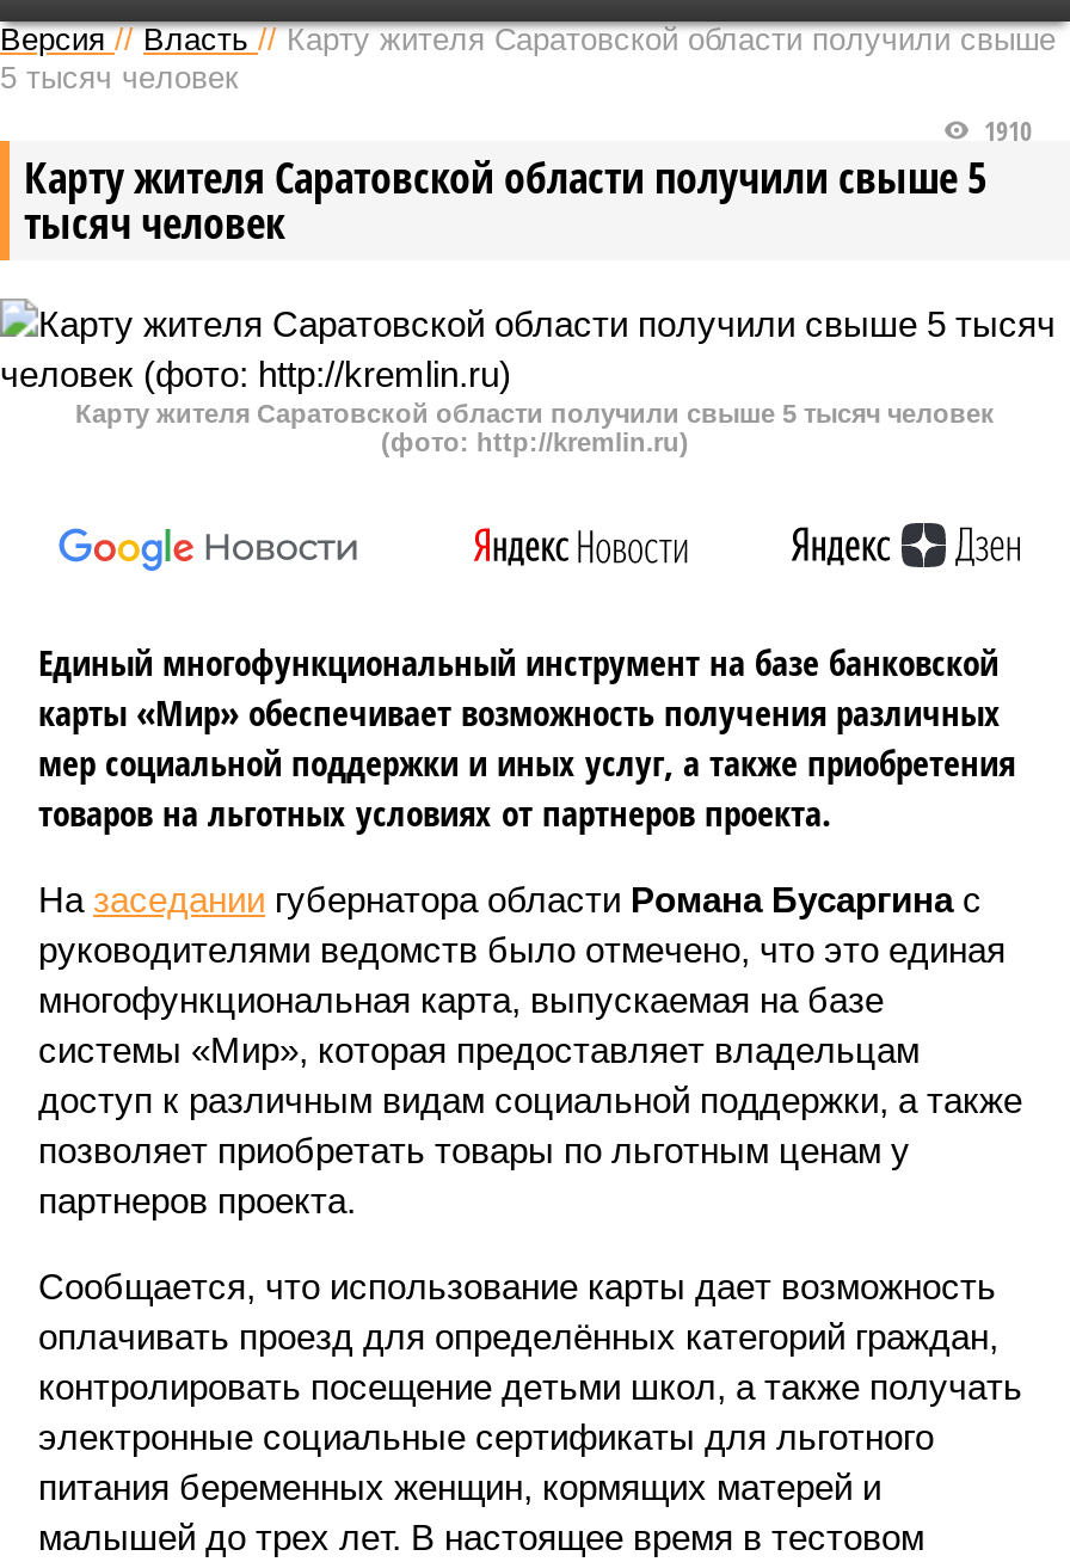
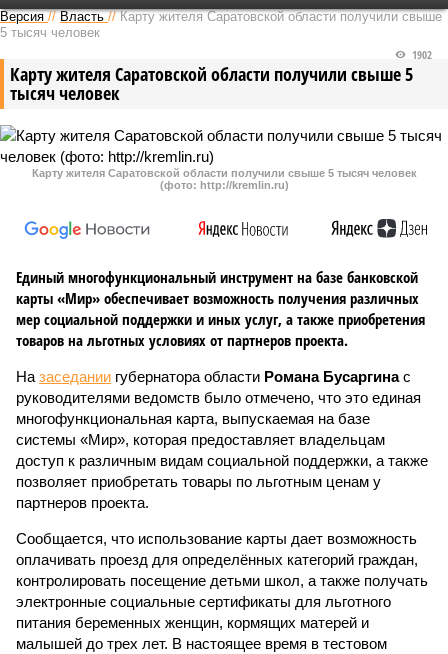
[977,112,1032,148] 1910 -> [409,47,432,62] 1902

